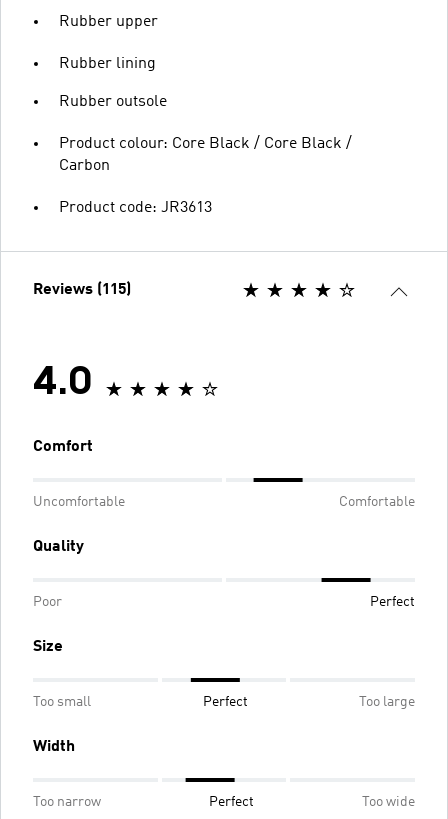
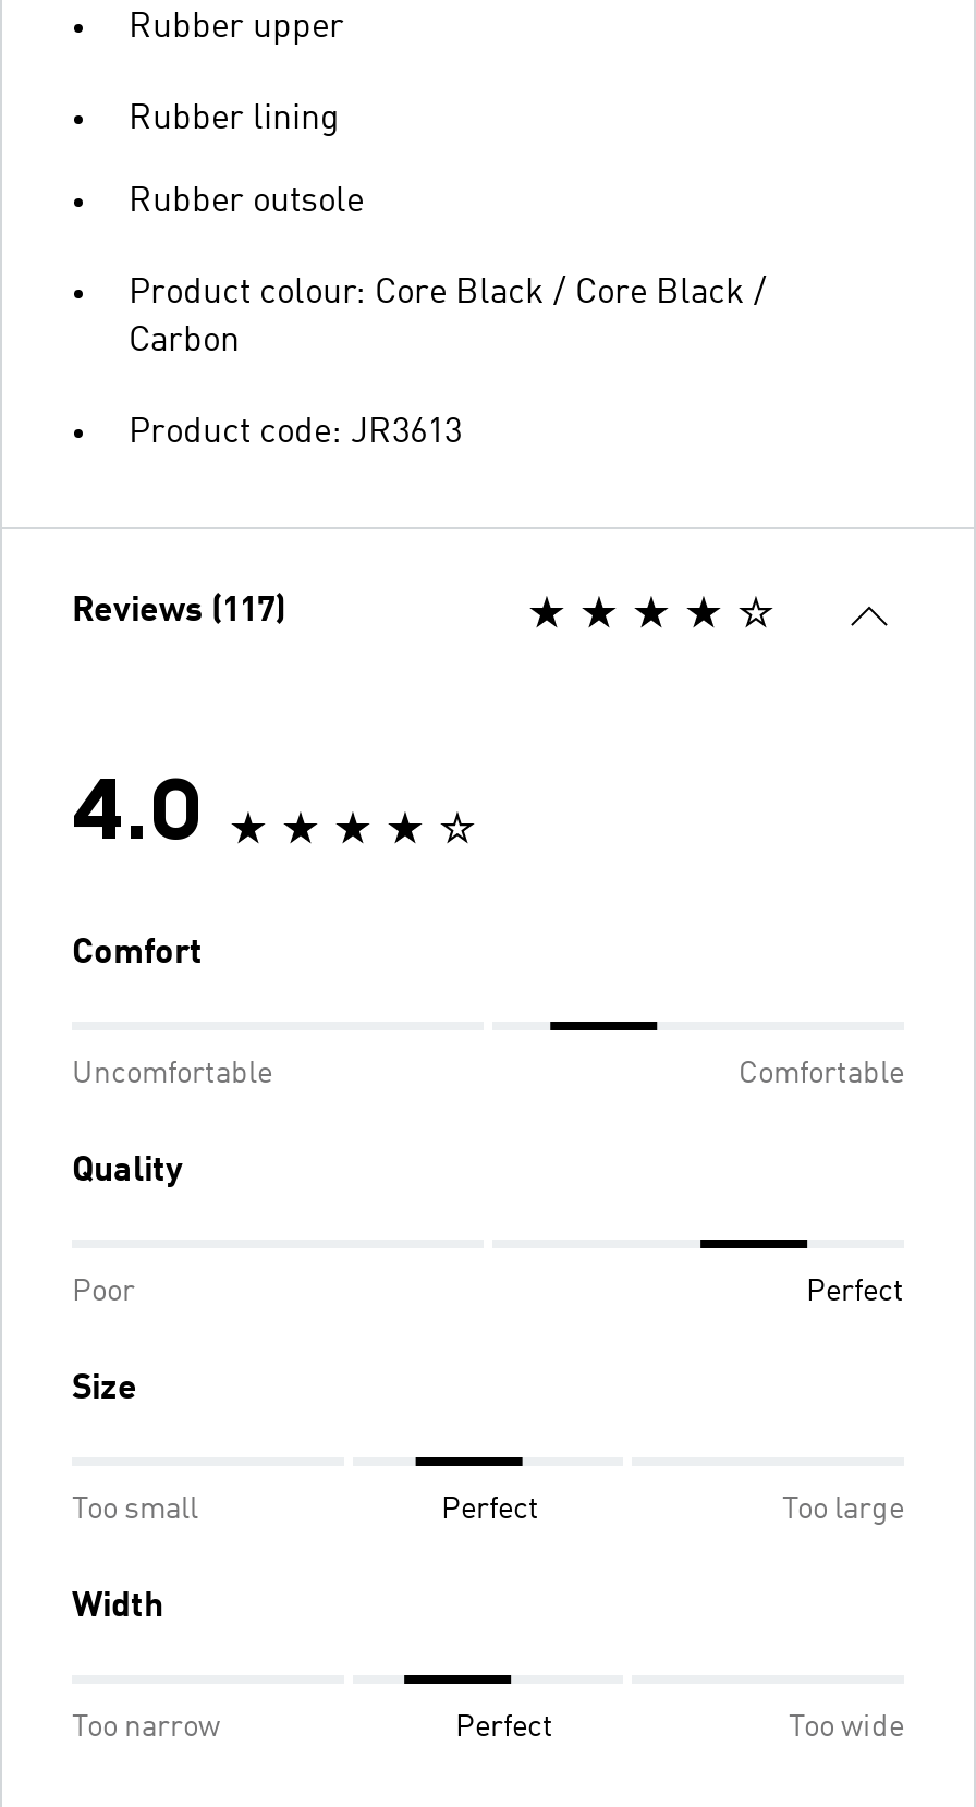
[33,282,131,298] Reviews (115) -> [72,595,285,630] Reviews (117)

